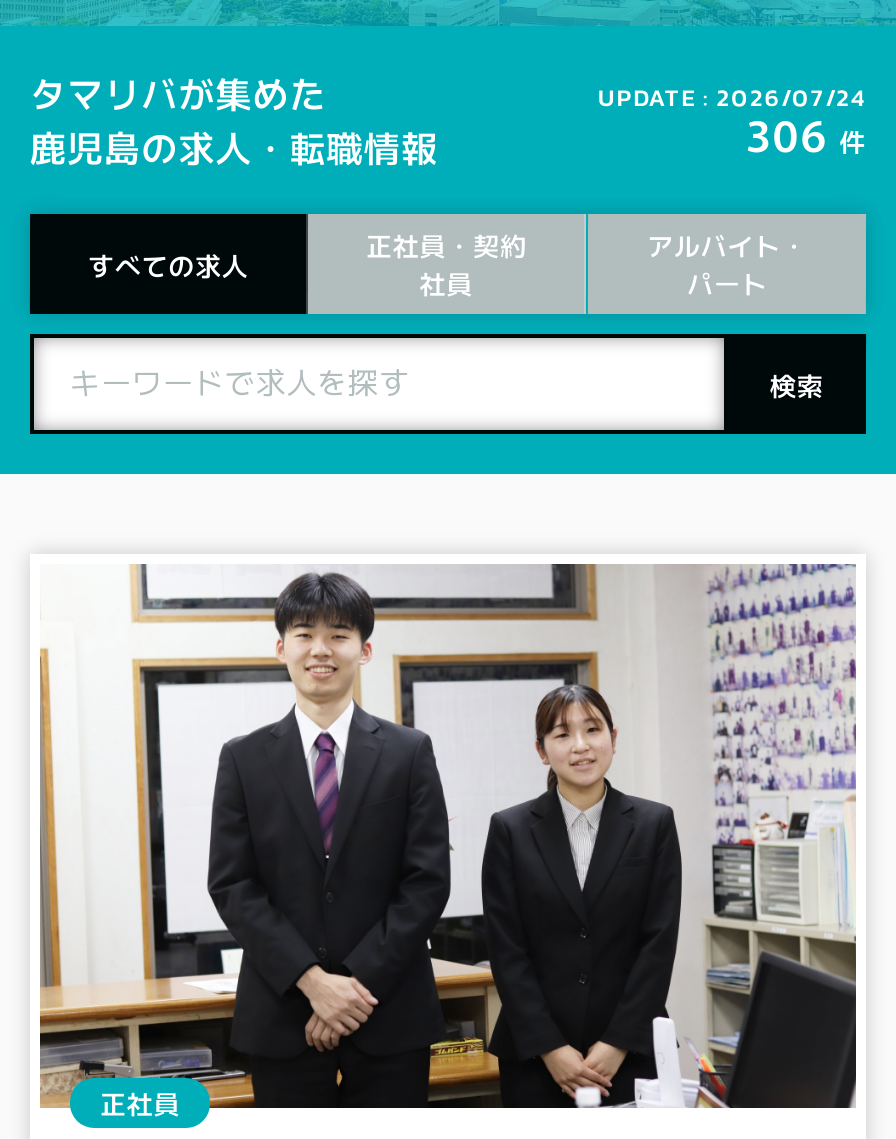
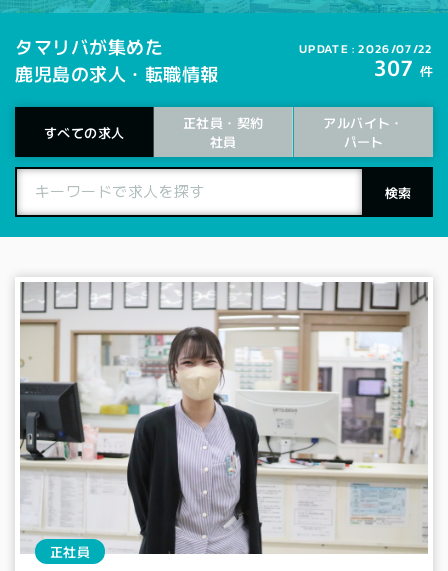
[598,80,866,116] UPDATE : 2026/07/24 -> [299,40,433,58] UPDATE : 2026/07/22
[747,100,866,164] 306 件 -> [374,50,433,82] 307 件
[38,562,858,1110] [image] -> [19,281,428,554] [image]

